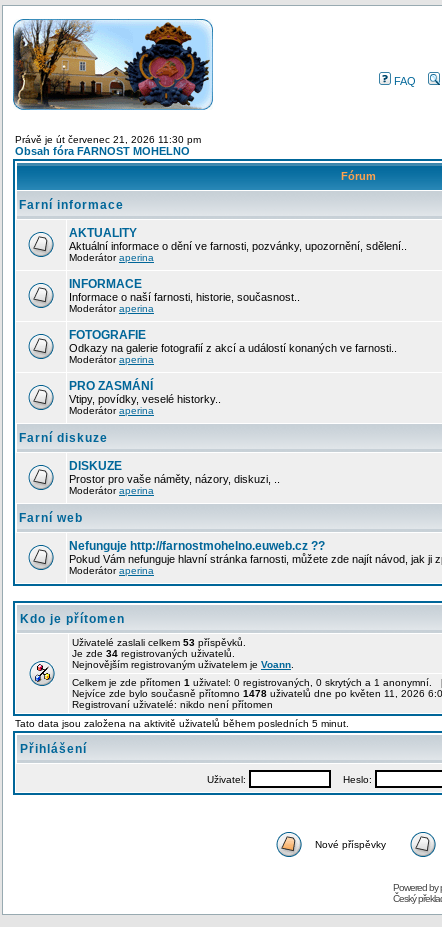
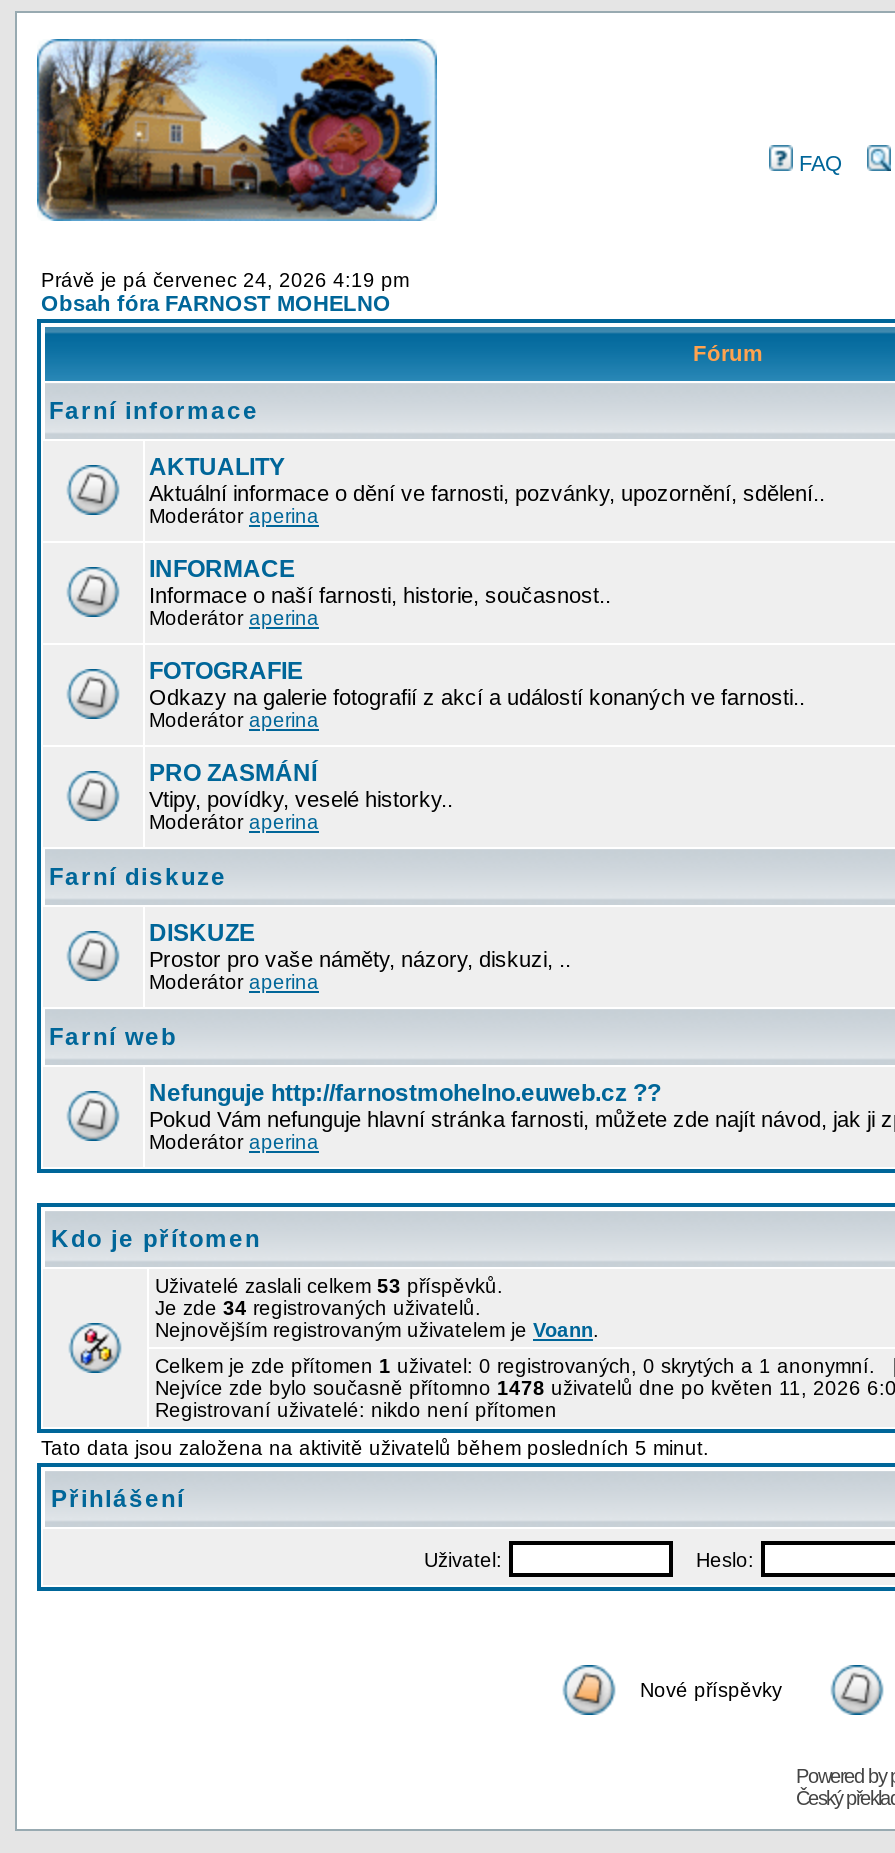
[15,134,201,145] Právě je út červenec 21, 2026 11:30 pm -> [41,269,409,291] Právě je pá červenec 24, 2026 4:19 pm

